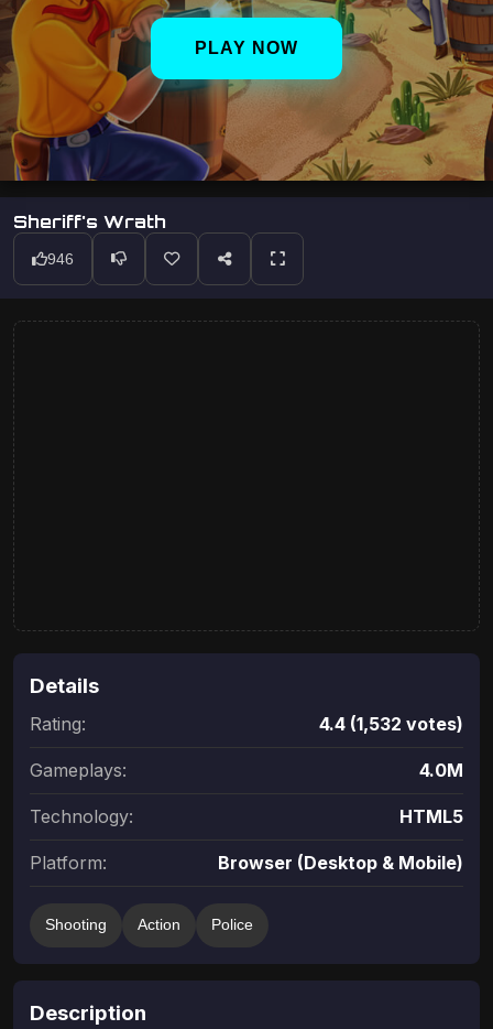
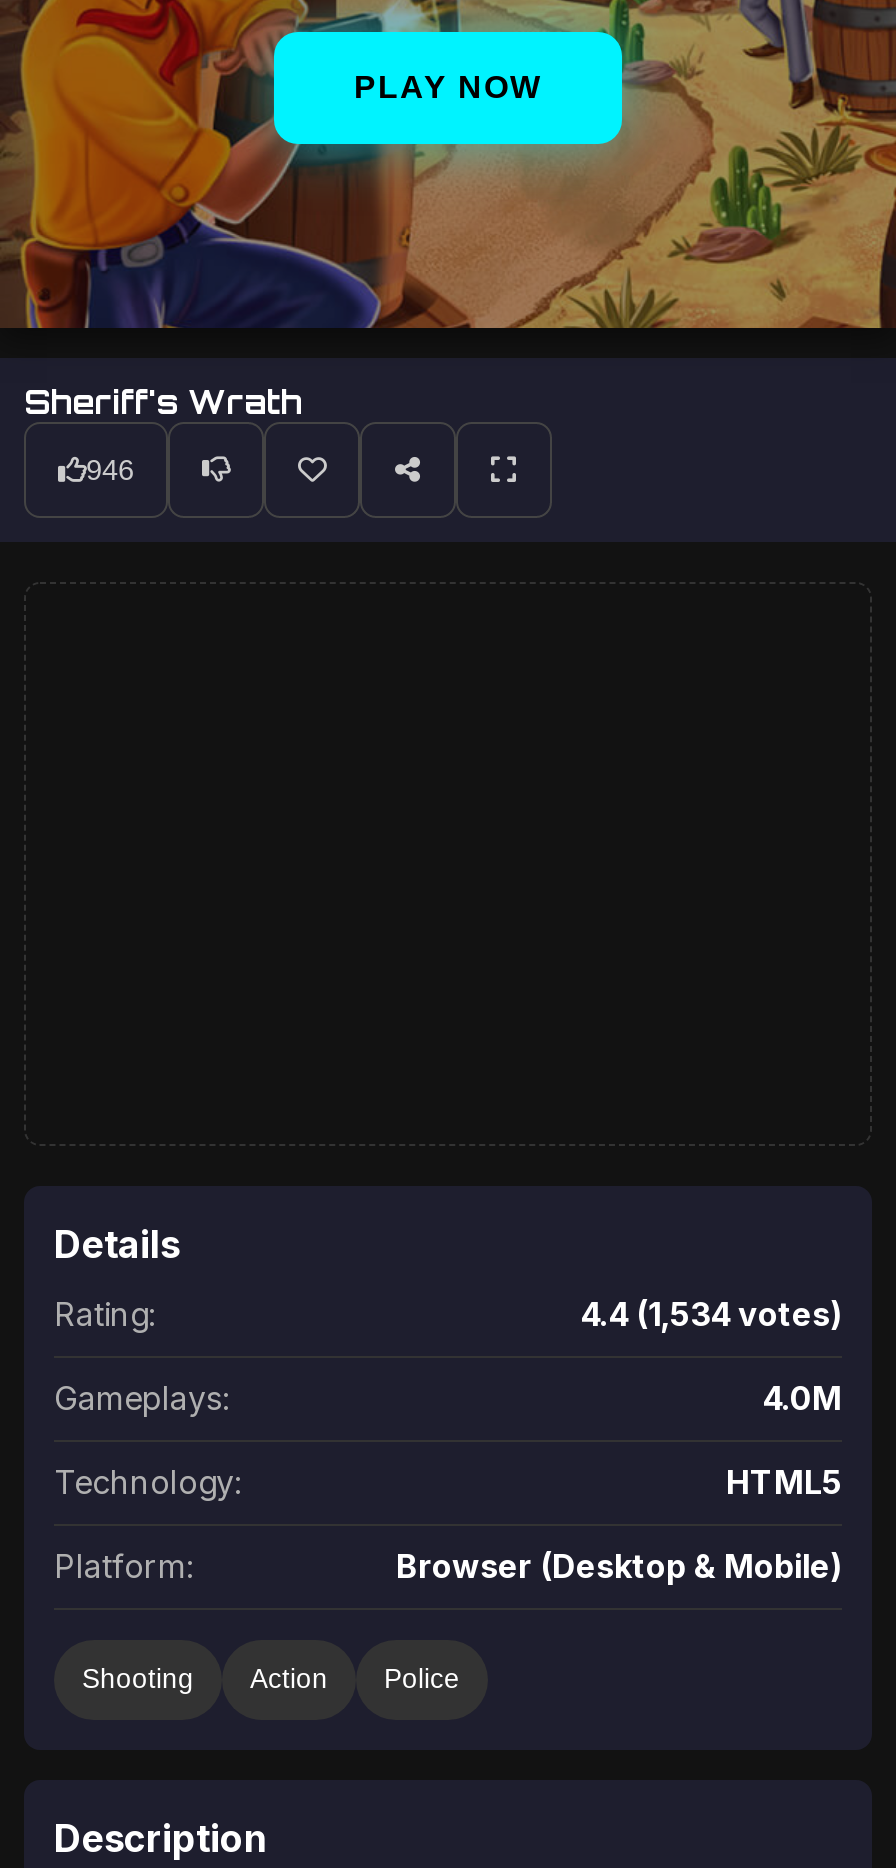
[319,712,463,734] 4.4 (1,532 votes) -> [580,1293,842,1333] 4.4 (1,534 votes)

